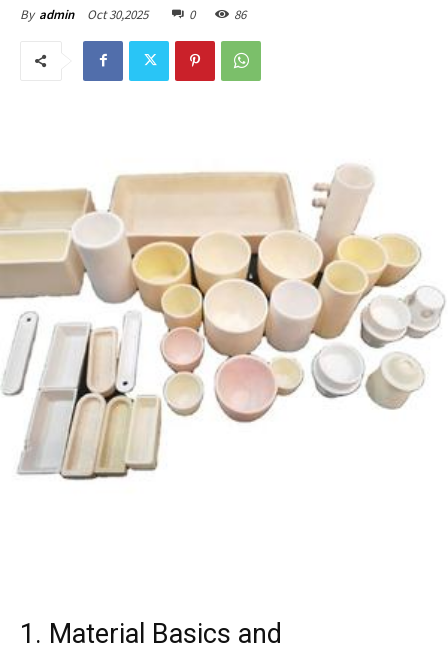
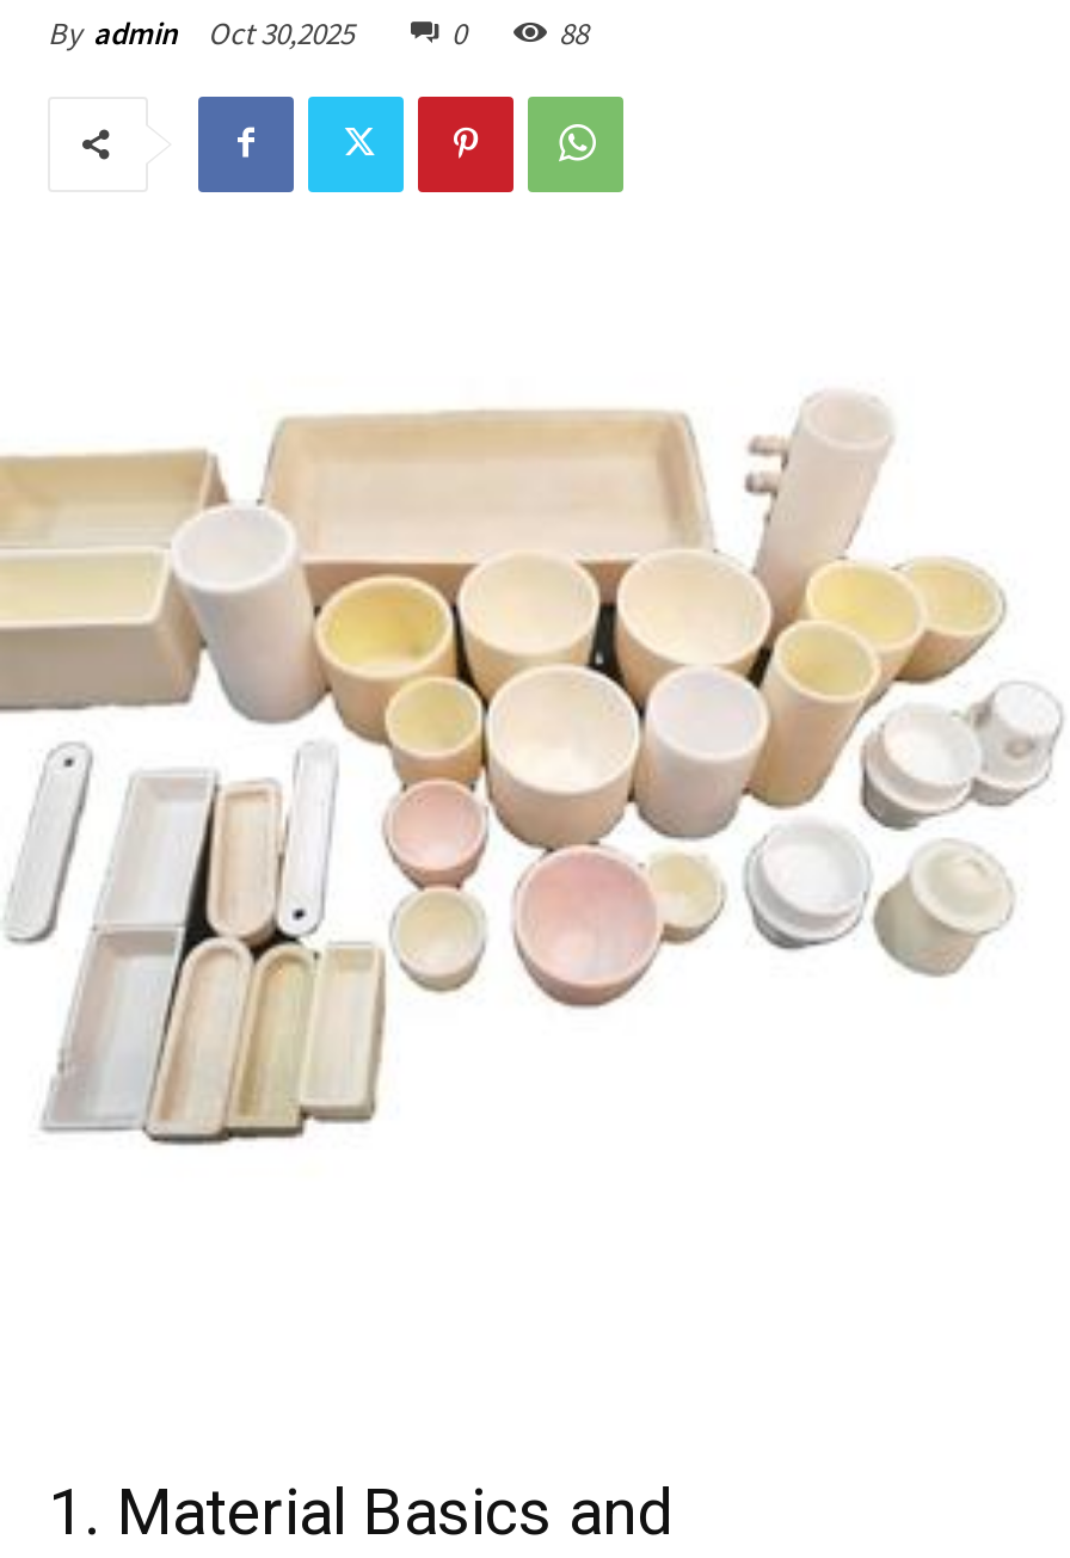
[234,5,246,22] 86 -> [559,12,588,53] 88

